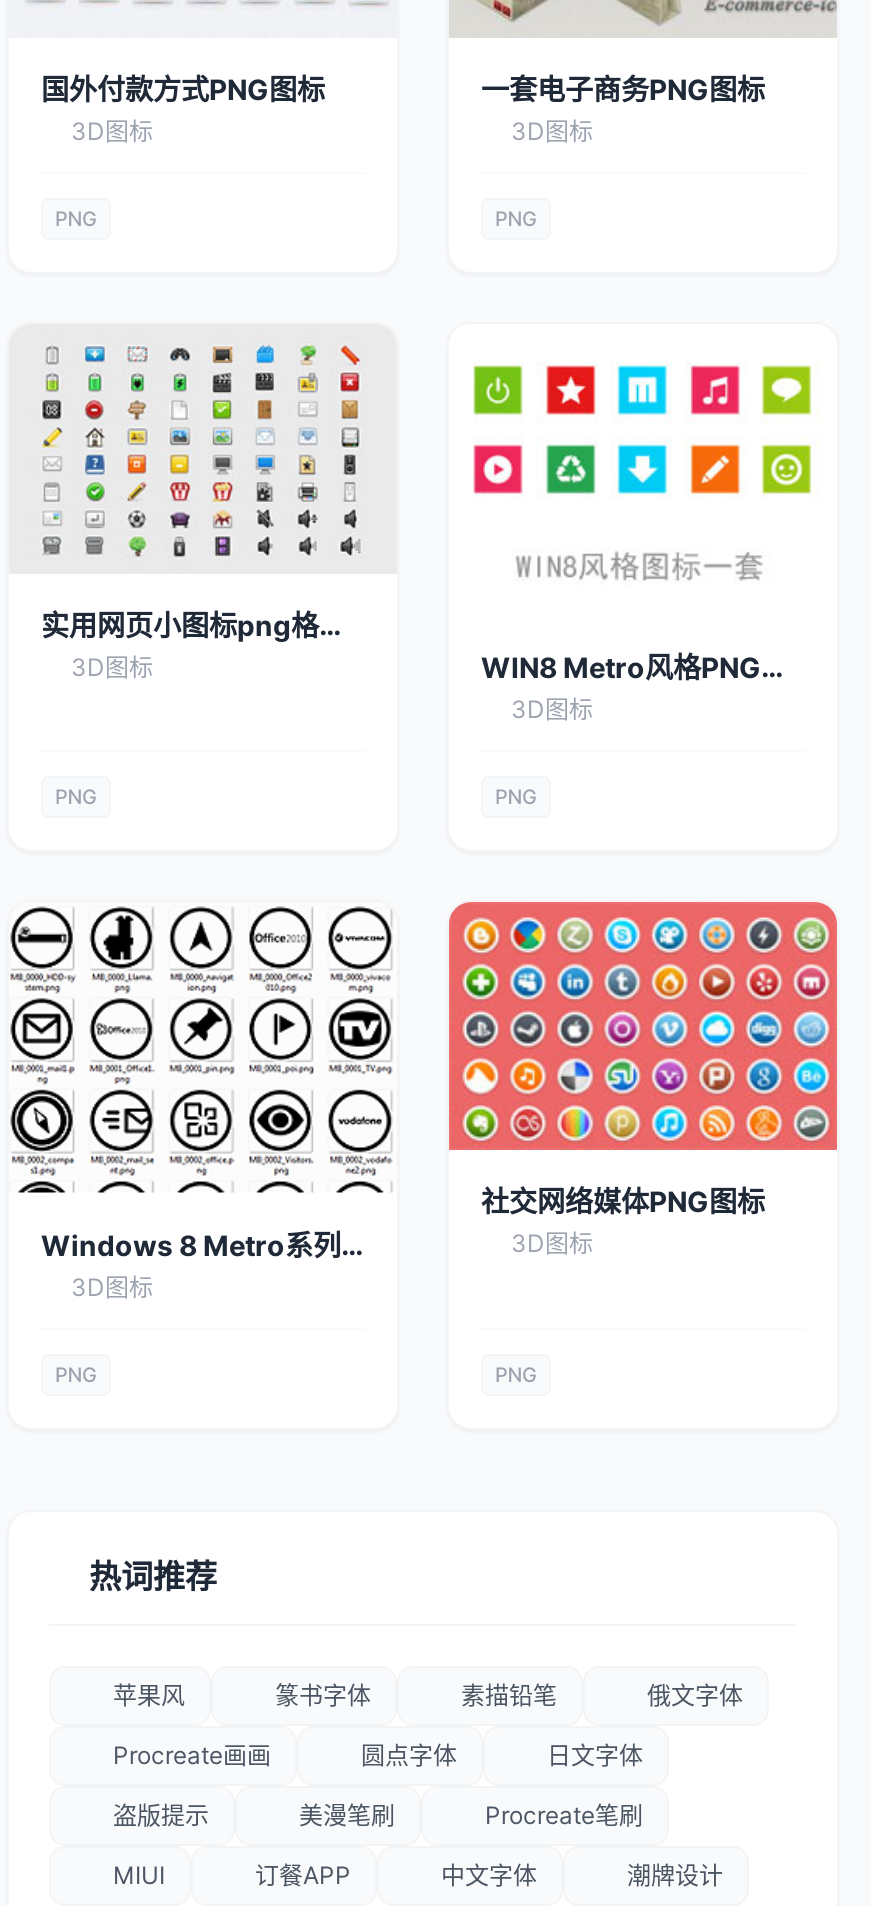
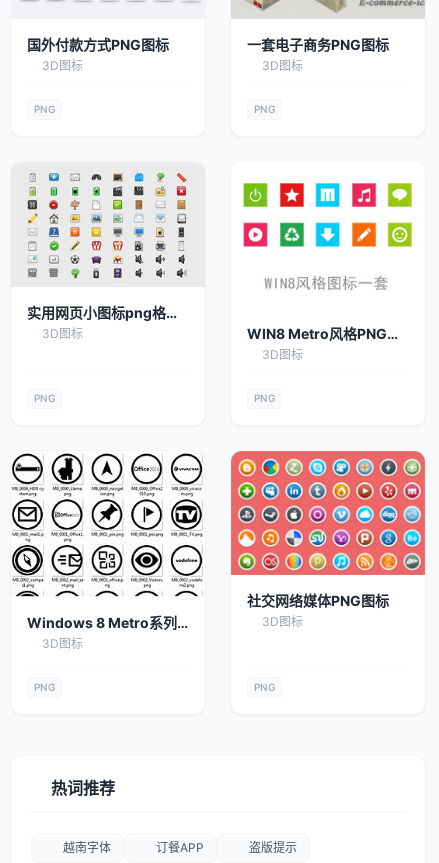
[113,1679,743,1889] 苹果风 | 篆书字体 | 素描铅笔 | 俄文字体 | Procreate画画 | 圆点字体 | 日文字体 | 盗版提示 | 美漫笔刷 | Procreate笔刷 | MIUI -> [63,840,111,855] 越南字体
[441,1859,723,1889] 中文字体 | 潮牌设计 -> [249,840,297,855] 盗版提示

